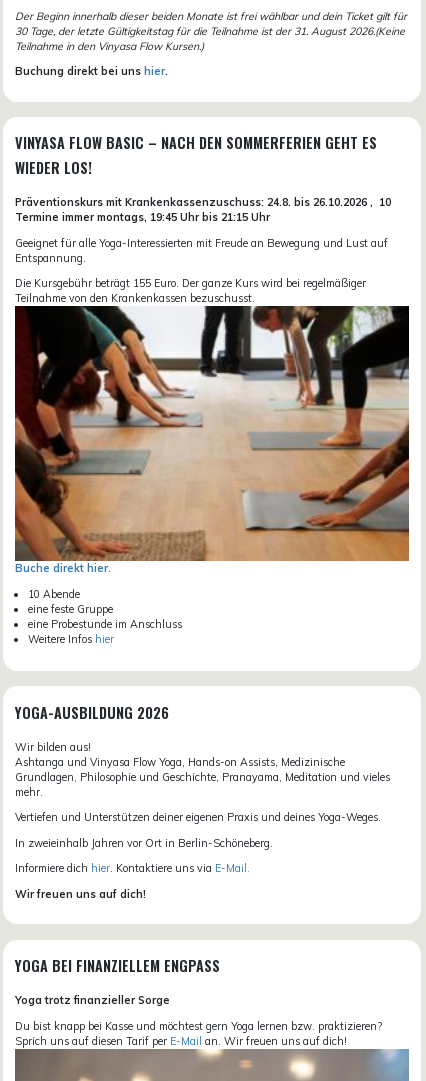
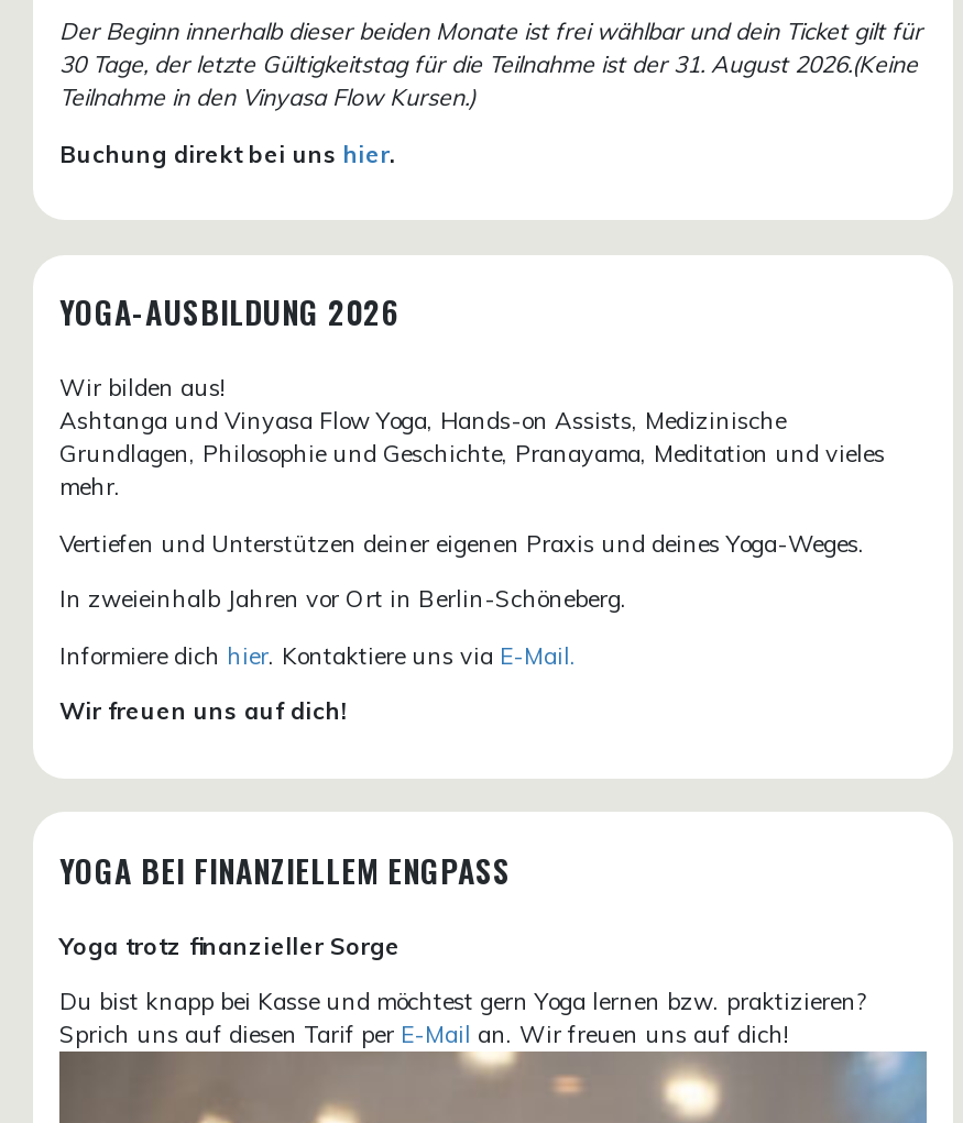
[14,132,410,562] [image] | VINYASA FLOW BASIC – NACH DEN SOMMERFERIEN GEHT ES | WIEDER LOS! | Präventionskurs mit Krankenkassenzuschuss: 24.8. bis 26.10.2026 , 10 | Termine immer montags, 19:45 Uhr bis 21:15 Uhr | Geeignet für alle Yoga-Interessierten mit Freude an Bewegung und Lust auf | Entspannung. | Die Kursgebühr beträgt 155 Euro. Der ganze Kurs wird bei regelmäßiger | Teilnahme von den Krankenkassen bezuschusst. -> none
[15,561,182,646] Buche direkt hier. | 10 Abende | eine feste Gruppe | eine Probestunde im Anschluss | Weitere Infos hier -> none

